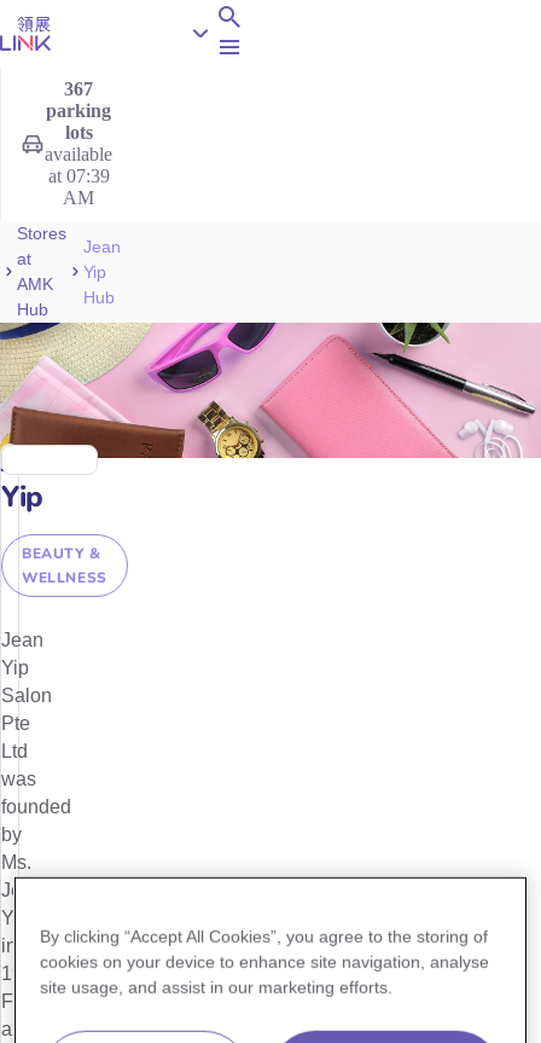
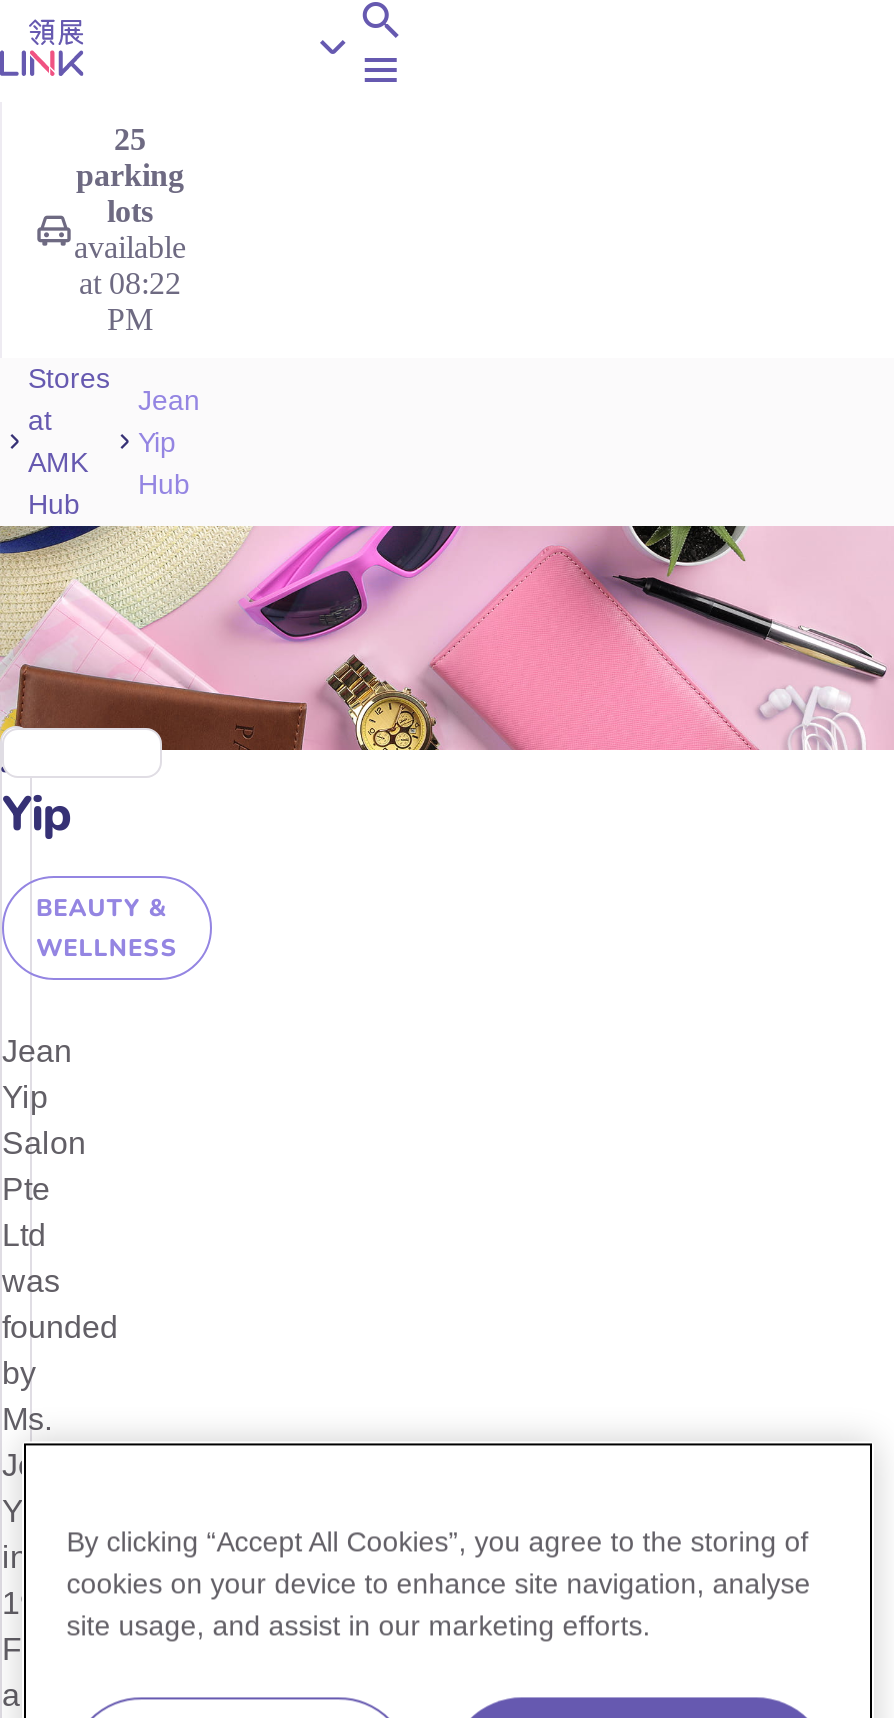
[64,79,93,99] 367 -> [114,122,146,156] 25
[48,166,109,208] at 07:39 | AM -> [79,266,181,336] at 08:22 | PM

